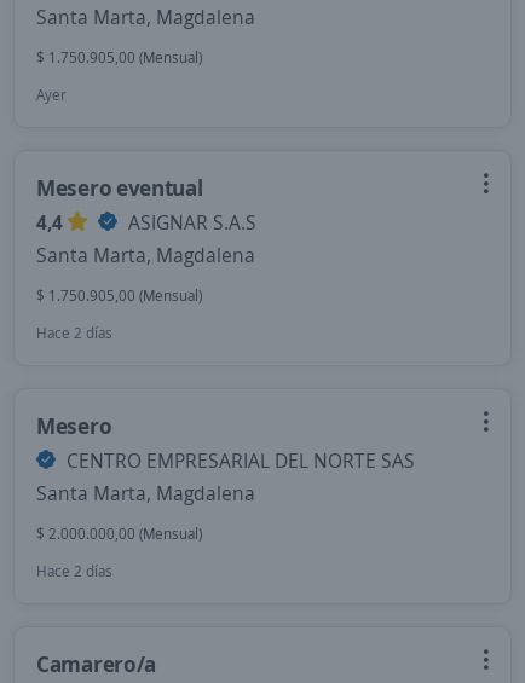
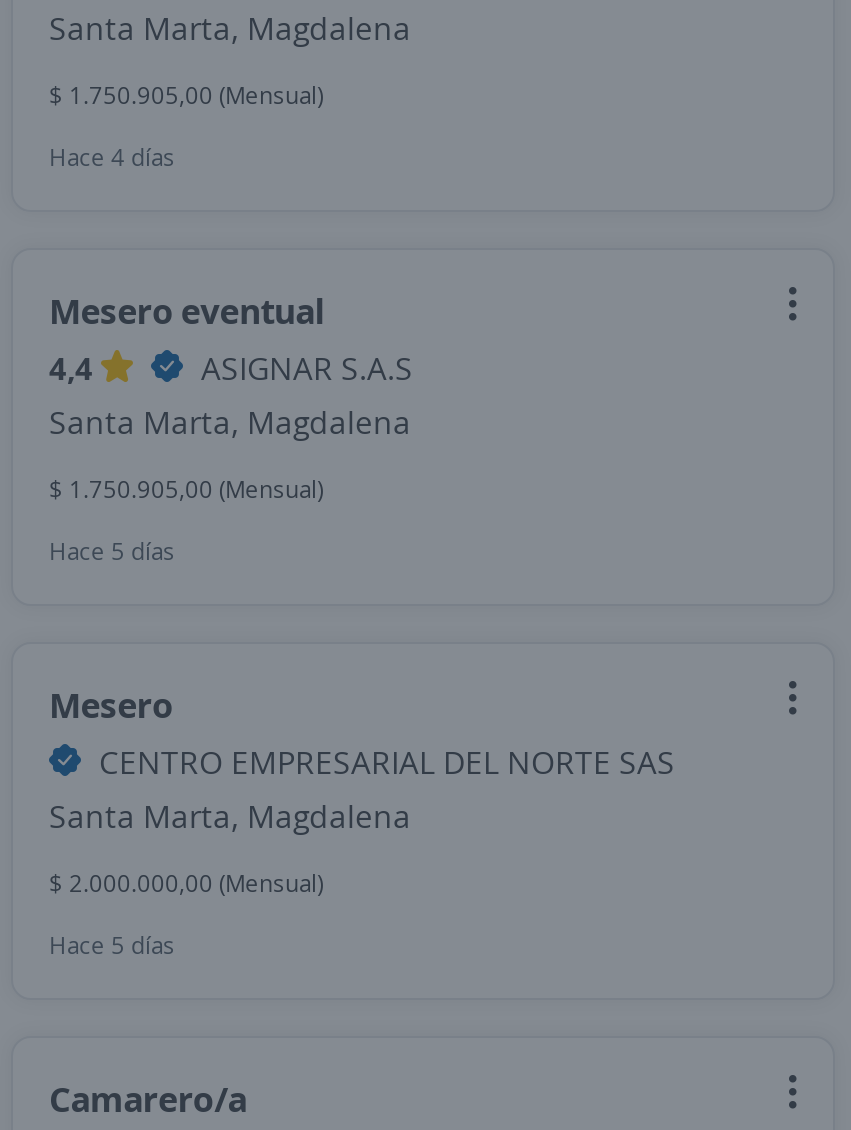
[36,85,67,105] Ayer -> [49,140,175,174] Hace 4 días
[36,323,112,343] Hace 2 días -> [49,534,175,568] Hace 5 días
[36,561,112,581] Hace 2 días -> [49,928,175,962] Hace 5 días

